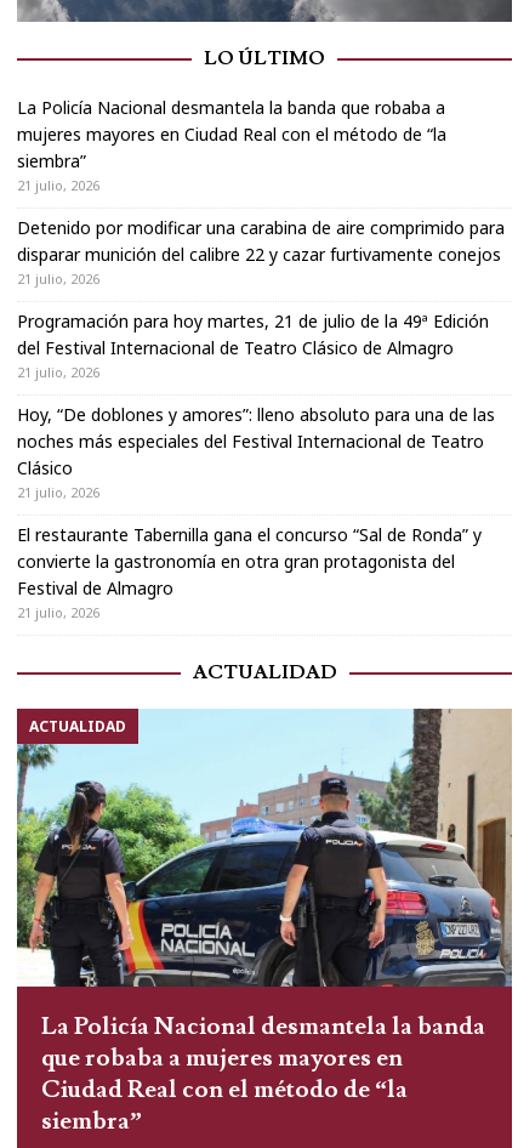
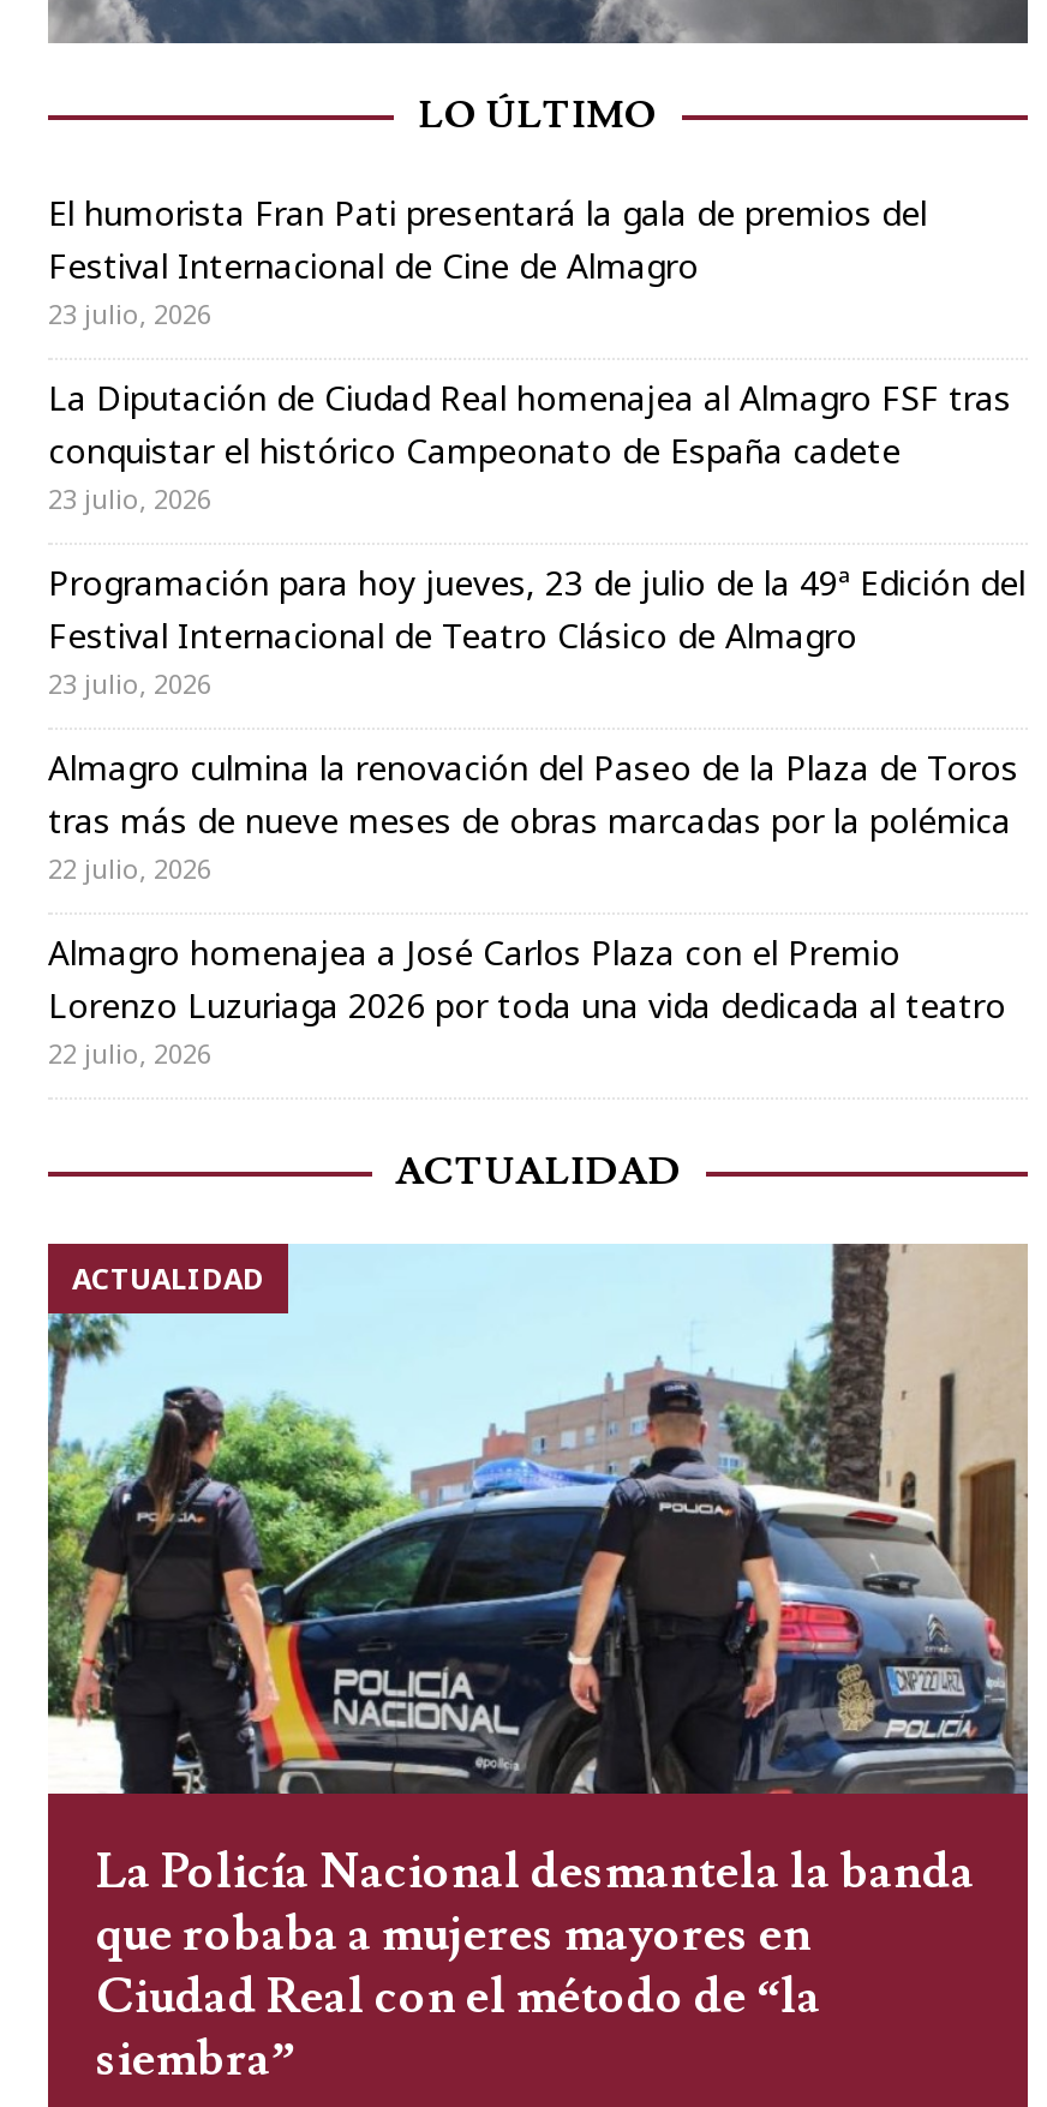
[17,96,446,194] La Policía Nacional desmantela la banda que robaba a | mujeres mayores en Ciudad Real con el método de “la | siembra” | 21 julio, 2026 -> [48,189,927,331] El humorista Fran Pati presentará la gala de premios del | Festival Internacional de Cine de Almagro | 23 julio, 2026
[17,216,505,287] Detenido por modificar una carabina de aire comprimido para | disparar munición del calibre 22 y cazar furtivamente conejos | 21 julio, 2026 -> [48,374,1011,516] La Diputación de Ciudad Real homenajea al Almagro FSF tras | conquistar el histórico Campeonato de España cadete | 23 julio, 2026
[17,309,489,381] Programación para hoy martes, 21 de julio de la 49ª Edición | del Festival Internacional de Teatro Clásico de Almagro | 21 julio, 2026 -> [48,559,1025,700] Programación para hoy jueves, 23 de julio de la 49ª Edición del | Festival Internacional de Teatro Clásico de Almagro | 23 julio, 2026
[17,403,495,501] Hoy, “De doblones y amores”: lleno absoluto para una de las | noches más especiales del Festival Internacional de Teatro | Clásico | 21 julio, 2026 -> [48,744,1018,885] Almagro culmina la renovación del Paseo de la Plaza de Toros | tras más de nueve meses de obras marcadas por la polémica | 22 julio, 2026
[17,523,482,621] El restaurante Tabernilla gana el concurso “Sal de Ronda” y | convierte la gastronomía en otra gran protagonista del | Festival de Almagro | 21 julio, 2026 -> [48,929,1006,1070] Almagro homenajea a José Carlos Plaza con el Premio | Lorenzo Luzuriaga 2026 por toda una vida dedicada al teatro | 22 julio, 2026

